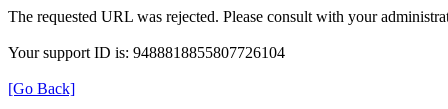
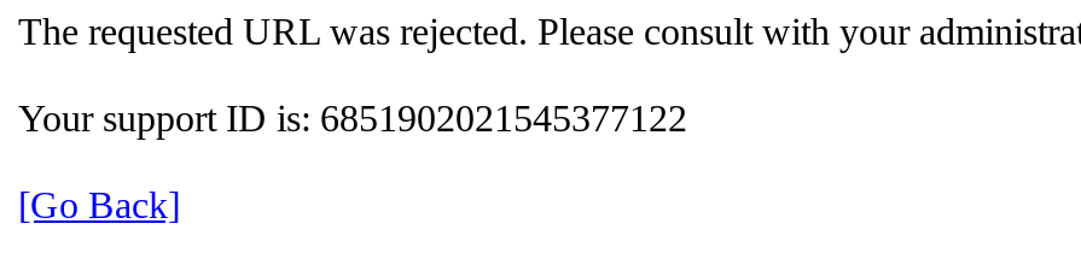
[8,44,285,61] Your support ID is: 9488818855807726104 -> [18,98,687,139] Your support ID is: 6851902021545377122

